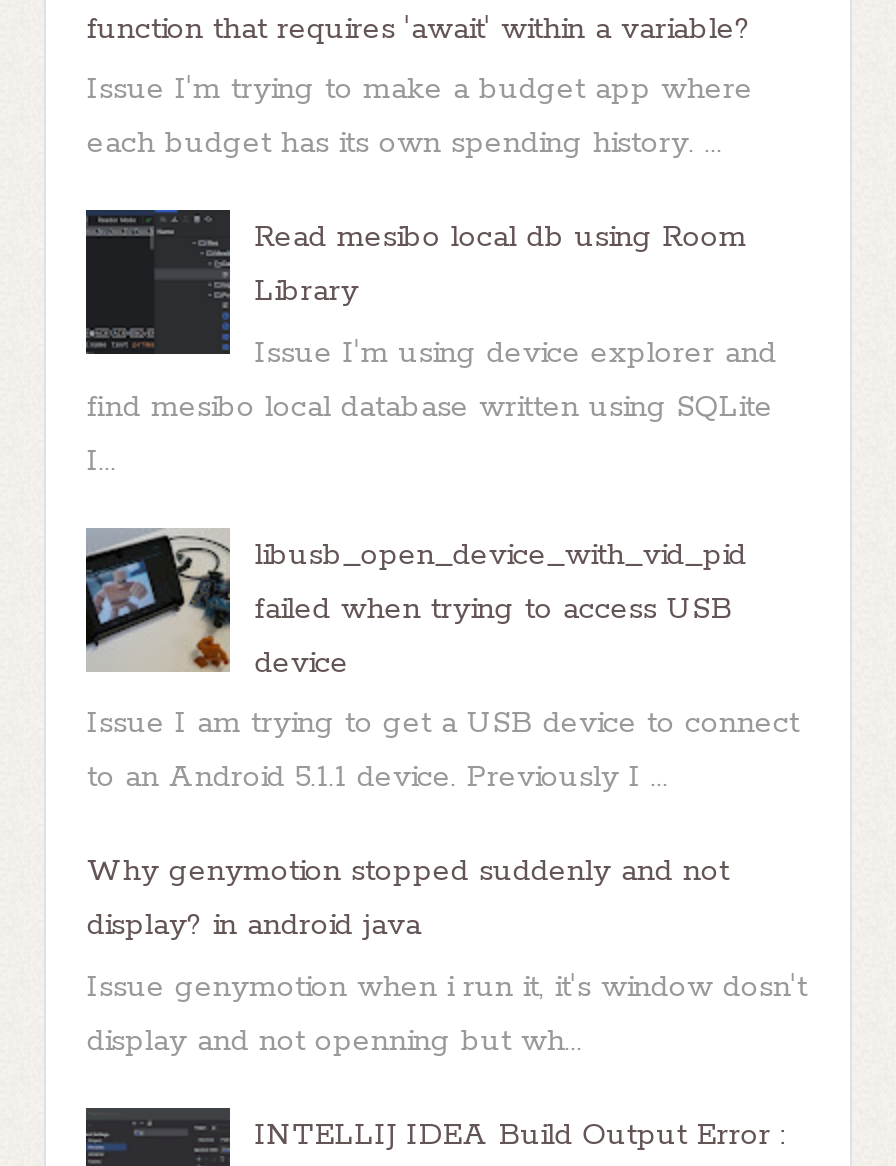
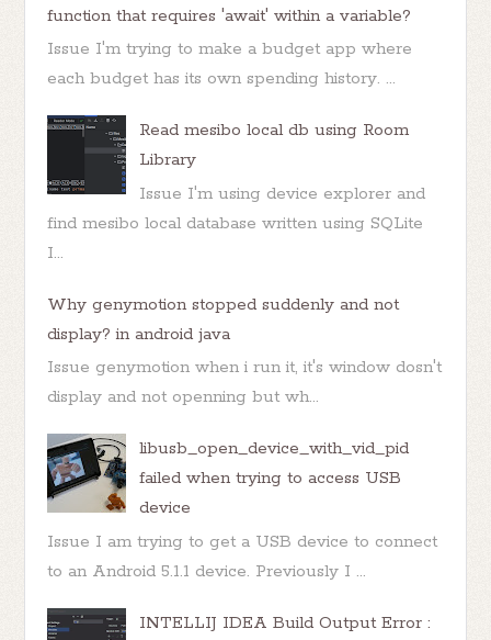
moved [82,528,799,796] -> [45,434,438,581]: [image] | libusb_open_device_with_vid_pid | failed when trying to access USB | device | Issue I am trying to get a USB device to connect | to an Android 5.1.1 device. Previously I ...
moved [87,852,807,1059] -> [48,294,442,407]: Why genymotion stopped suddenly and not | display? in android java | Issue genymotion when i run it, it's window dosn't | display and not openning but wh...

